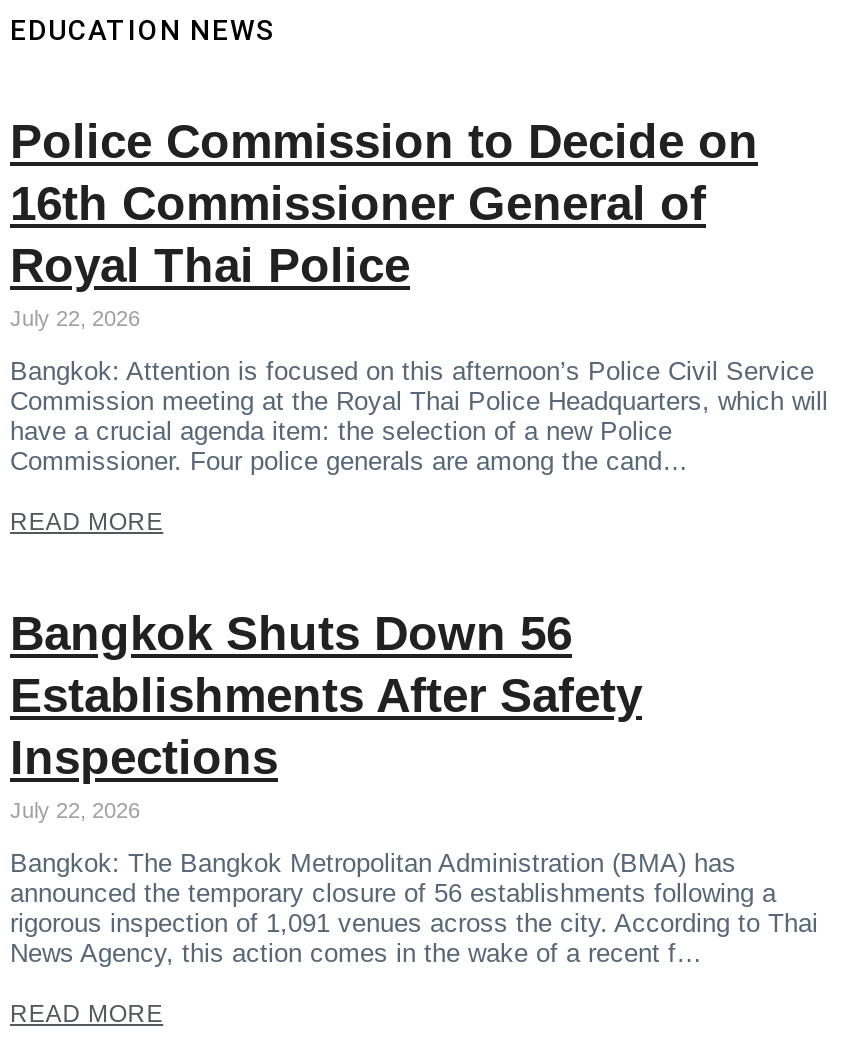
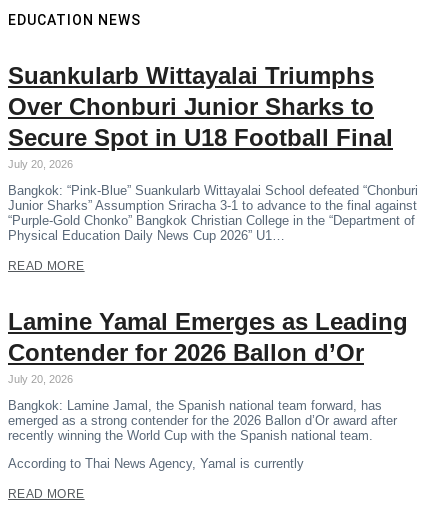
[10,114,758,330] Police Commission to Decide on | 16th Commissioner General of | Royal Thai Police | July 22, 2026 -> [8,62,393,170] Suankularb Wittayalai Triumphs | Over Chonburi Junior Sharks to | Secure Spot in U18 Football Final | July 20, 2026
[10,356,828,476] Bangkok: Attention is focused on this afternoon’s Police Civil Service | Commission meeting at the Royal Thai Police Headquarters, which will | have a crucial agenda item: the selection of a new Police | Commissioner. Four police generals are among the cand… -> [8,183,418,243] Bangkok: “Pink-Blue” Suankularb Wittayalai School defeated “Chonburi | Junior Sharks” Assumption Sriracha 3-1 to advance to the final against | “Purple-Gold Chonko” Bangkok Christian College in the “Department of | Physical Education Daily News Cup 2026” U1…
[10,606,818,968] Bangkok Shuts Down 56 | Establishments After Safety | Inspections | July 22, 2026 | Bangkok: The Bangkok Metropolitan Administration (BMA) has | announced the temporary closure of 56 establishments following a | rigorous inspection of 1,091 venues across the city. According to Thai | News Agency, this action comes in the wake of a recent f… -> [8,308,408,471] Lamine Yamal Emerges as Leading | Contender for 2026 Ballon d’Or | July 20, 2026 | Bangkok: Lamine Jamal, the Spanish national team forward, has | emerged as a strong contender for the 2026 Ballon d’Or award after | recently winning the World Cup with the Spanish national team. | According to Thai News Agency, Yamal is currently

